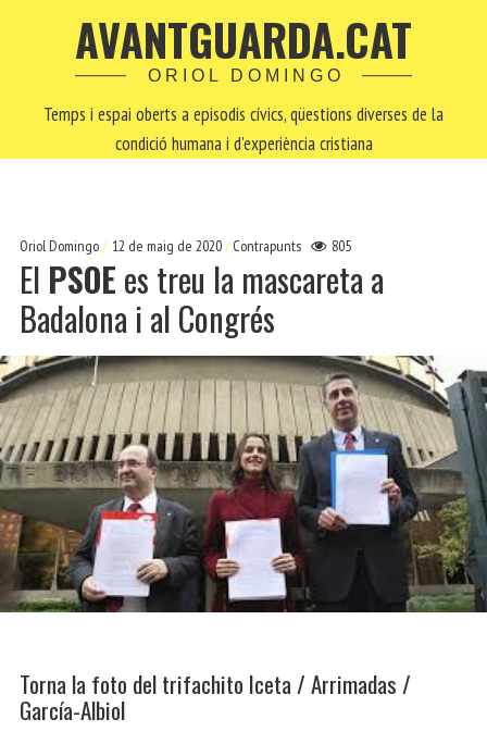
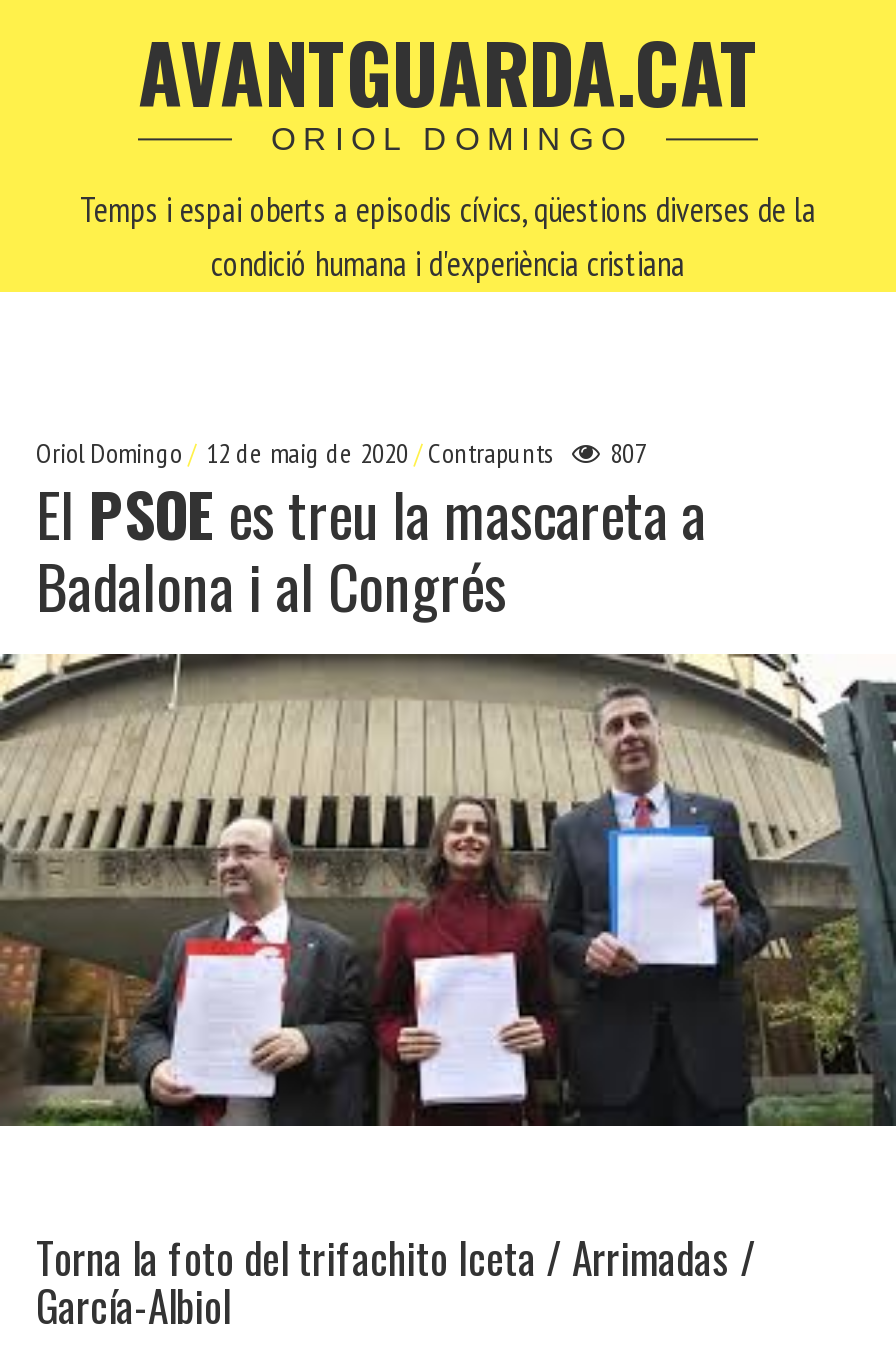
[20,236,351,256] Oriol Domingo 12 de maig de 2020 Contrapunts 805 -> [36,435,646,471] Oriol Domingo 12 de maig de 2020 Contrapunts 807

